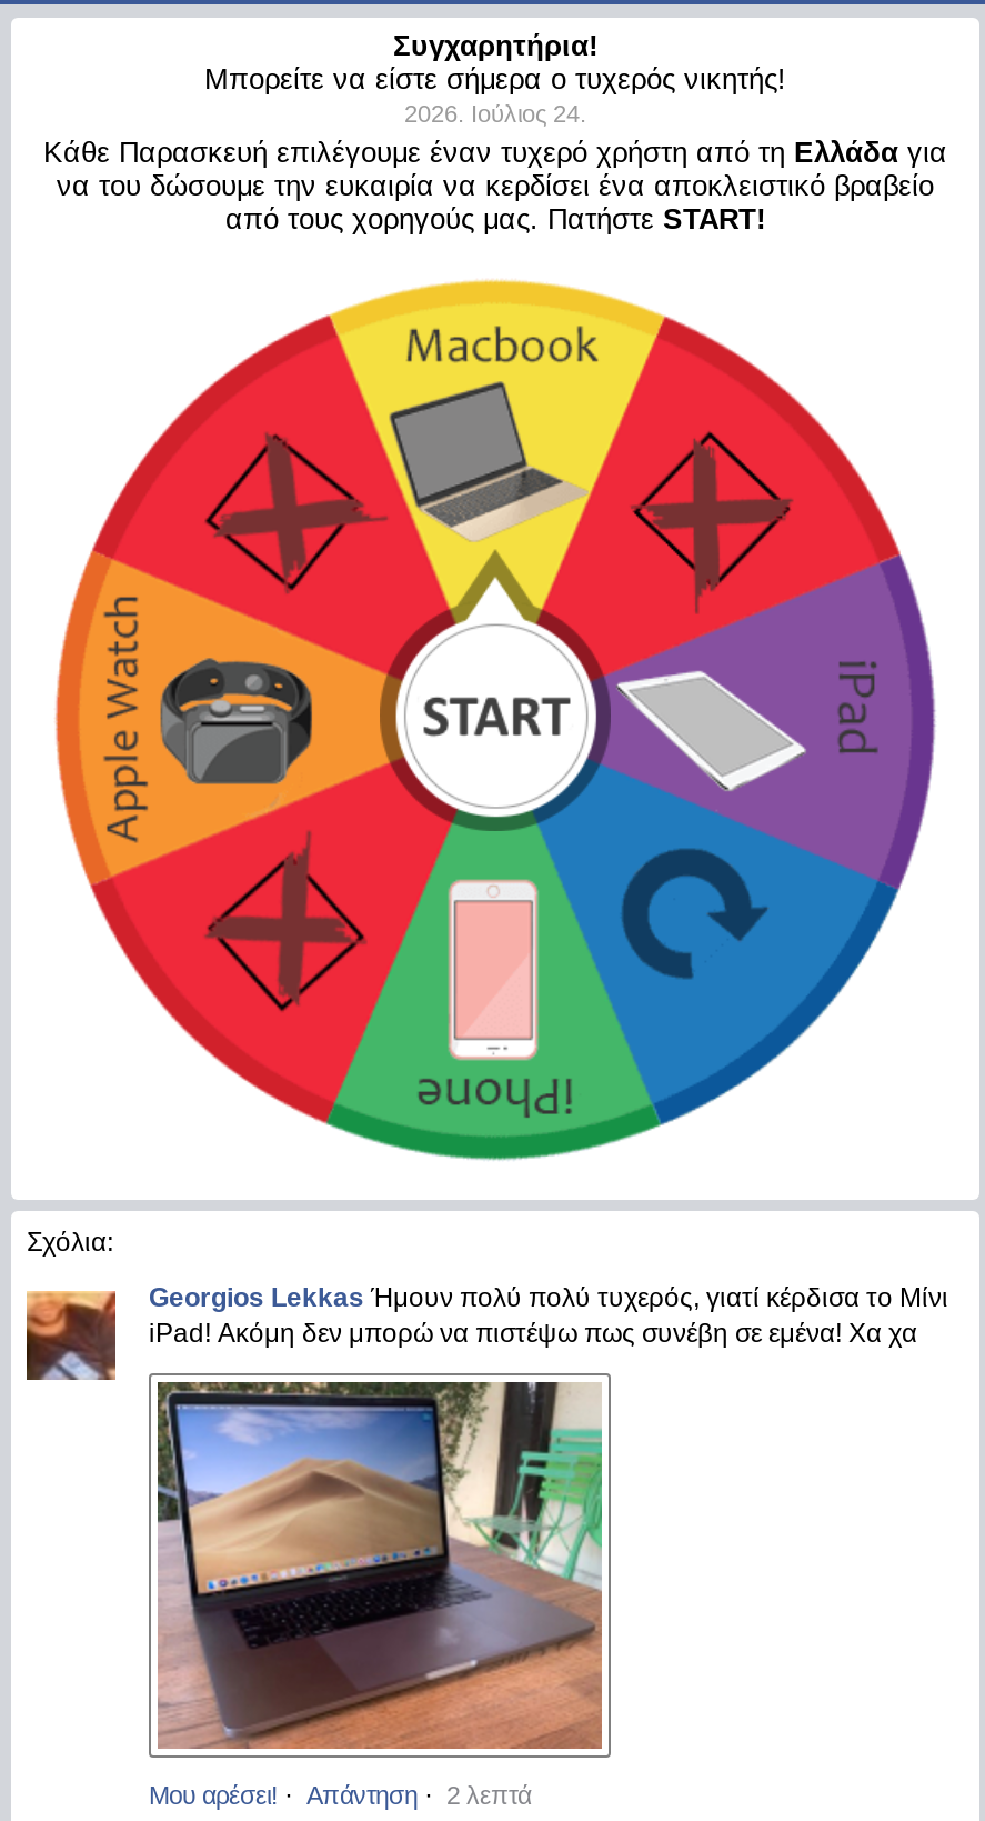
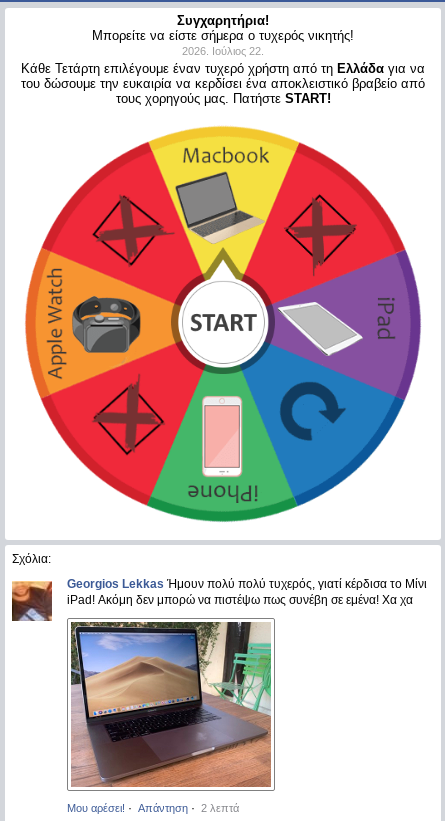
[43,100,947,236] 2026. Ιούλιος 24. | Κάθε Παρασκευή επιλέγουμε έναν τυχερό χρήστη από τη Ελλάδα για | να του δώσουμε την ευκαιρία να κερδίσει ένα αποκλειστικό βραβείο | από τους χορηγούς μας. Πατήστε START! -> [21,45,425,106] 2026. Ιούλιος 22. | Κάθε Τετάρτη επιλέγουμε έναν τυχερό χρήστη από τη Ελλάδα για να | του δώσουμε την ευκαιρία να κερδίσει ένα αποκλειστικό βραβείο από | τους χορηγούς μας. Πατήστε START!

